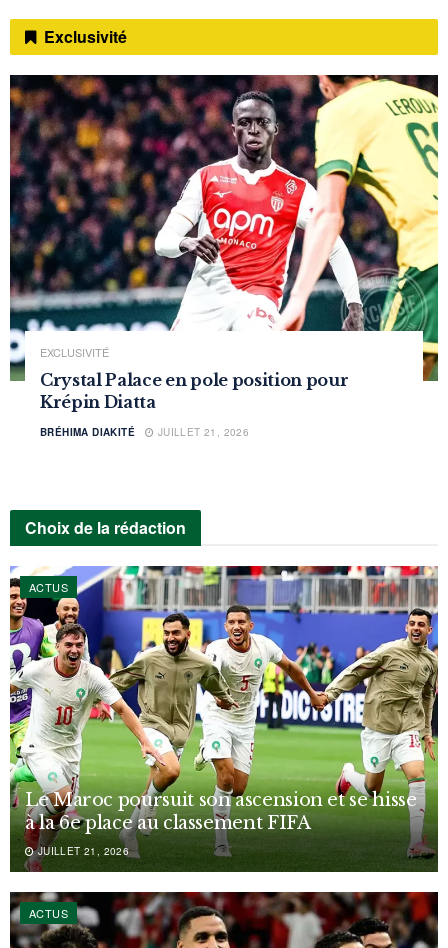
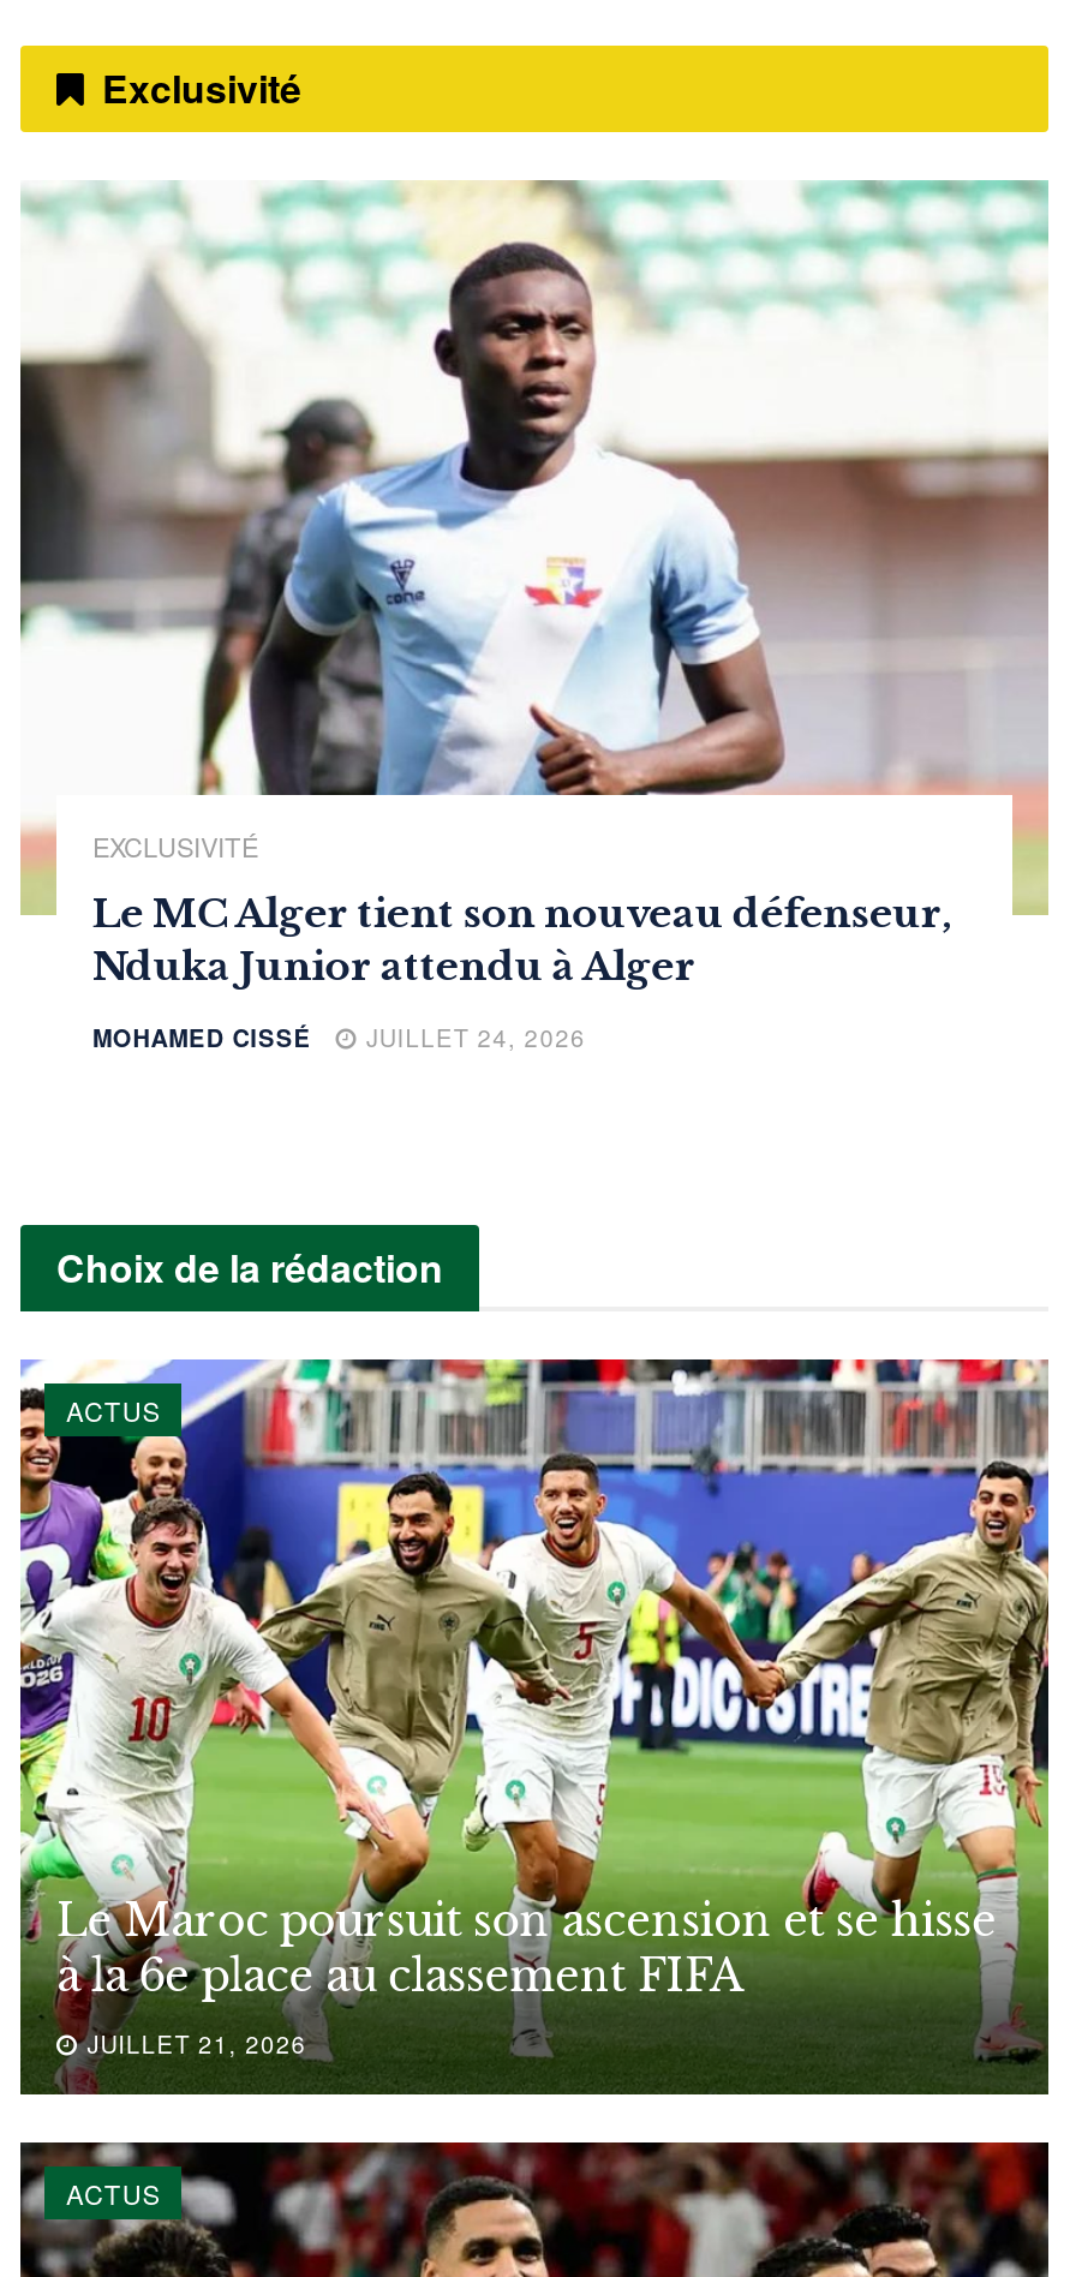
[9,74,439,412] [image] | Crystal Palace en pole position pour | Krépin Diatta -> [18,180,1051,990] [image] | Le MC Alger tient son nouveau défenseur, | Nduka Junior attendu à Alger
[40,425,249,439] BRÉHIMA DIAKITÉ | JUILLET 21, 2026 -> [92,1022,586,1055] MOHAMED CISSÉ | JUILLET 24, 2026

